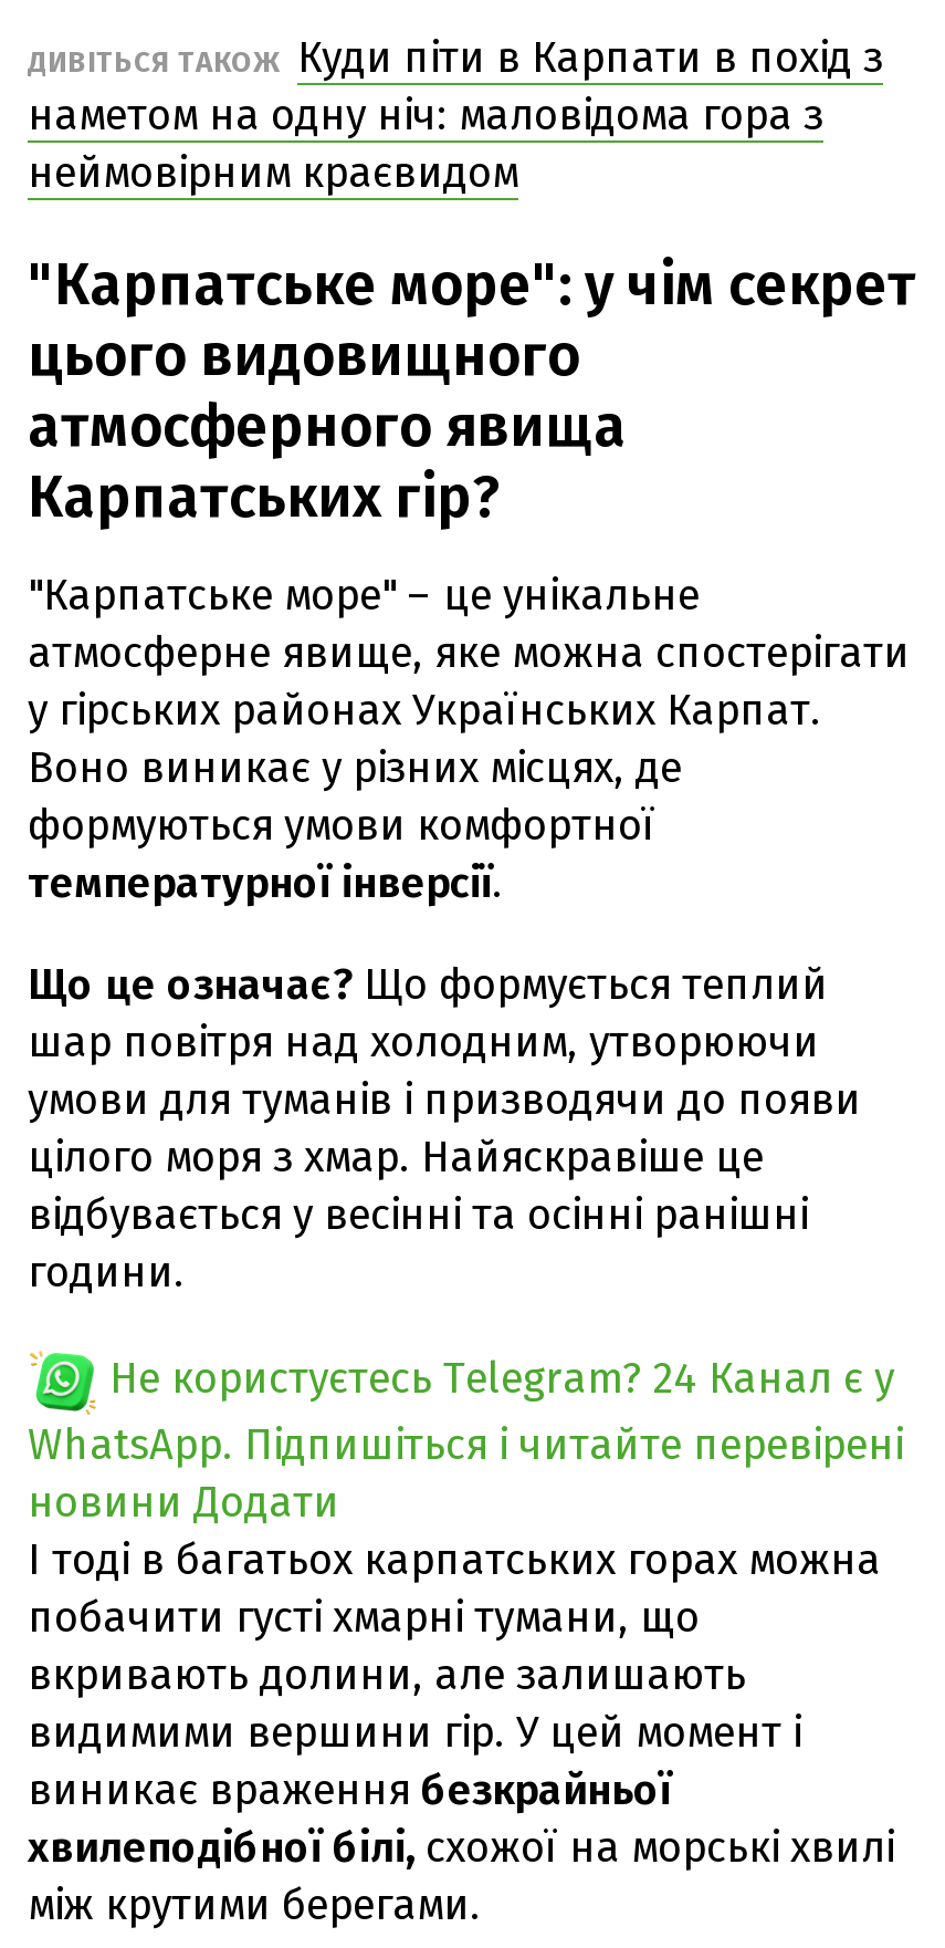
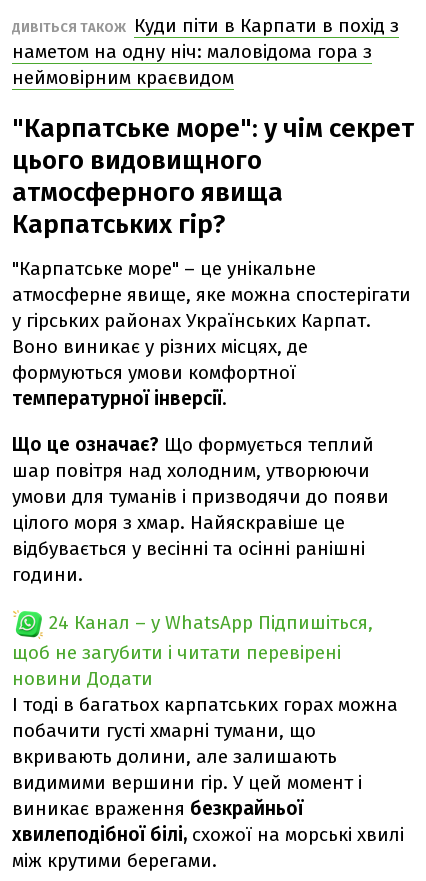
[28,1352,903,1469] Не користуєтесь Telegram? 24 Канал є у | WhatsApp. Підпишіться і читайте перевірені -> [12,611,373,664] 24 Канал – у WhatsApp Підпишіться, | щоб не загубити і читати перевірені

